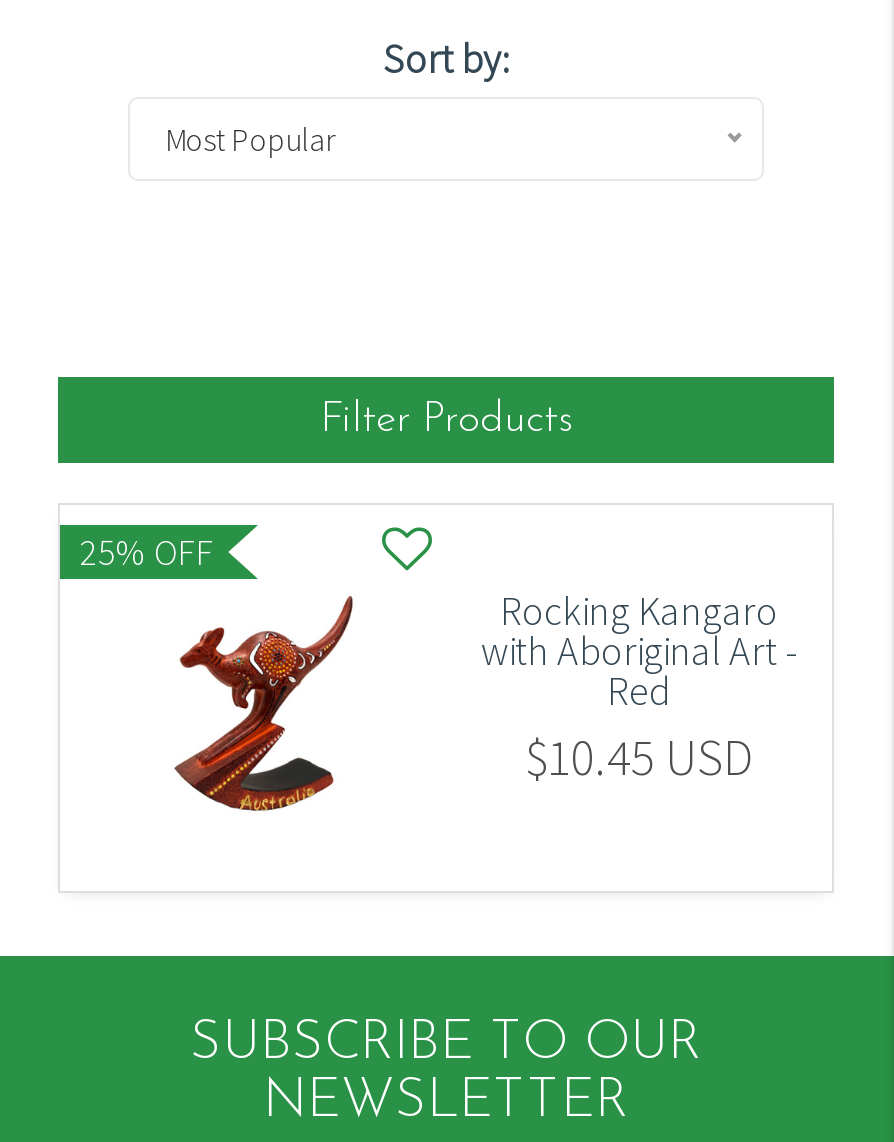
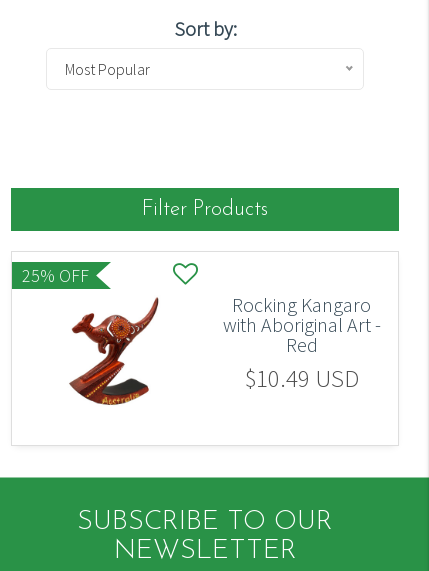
[525,724,753,788] $10.45 USD -> [244,362,358,394] $10.49 USD

